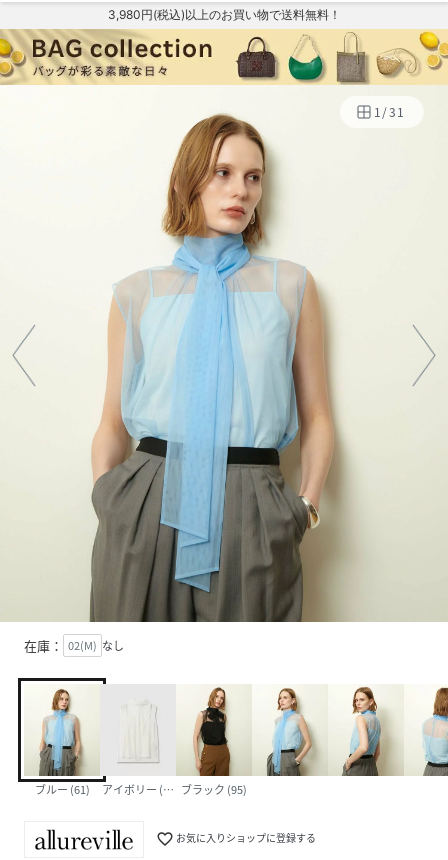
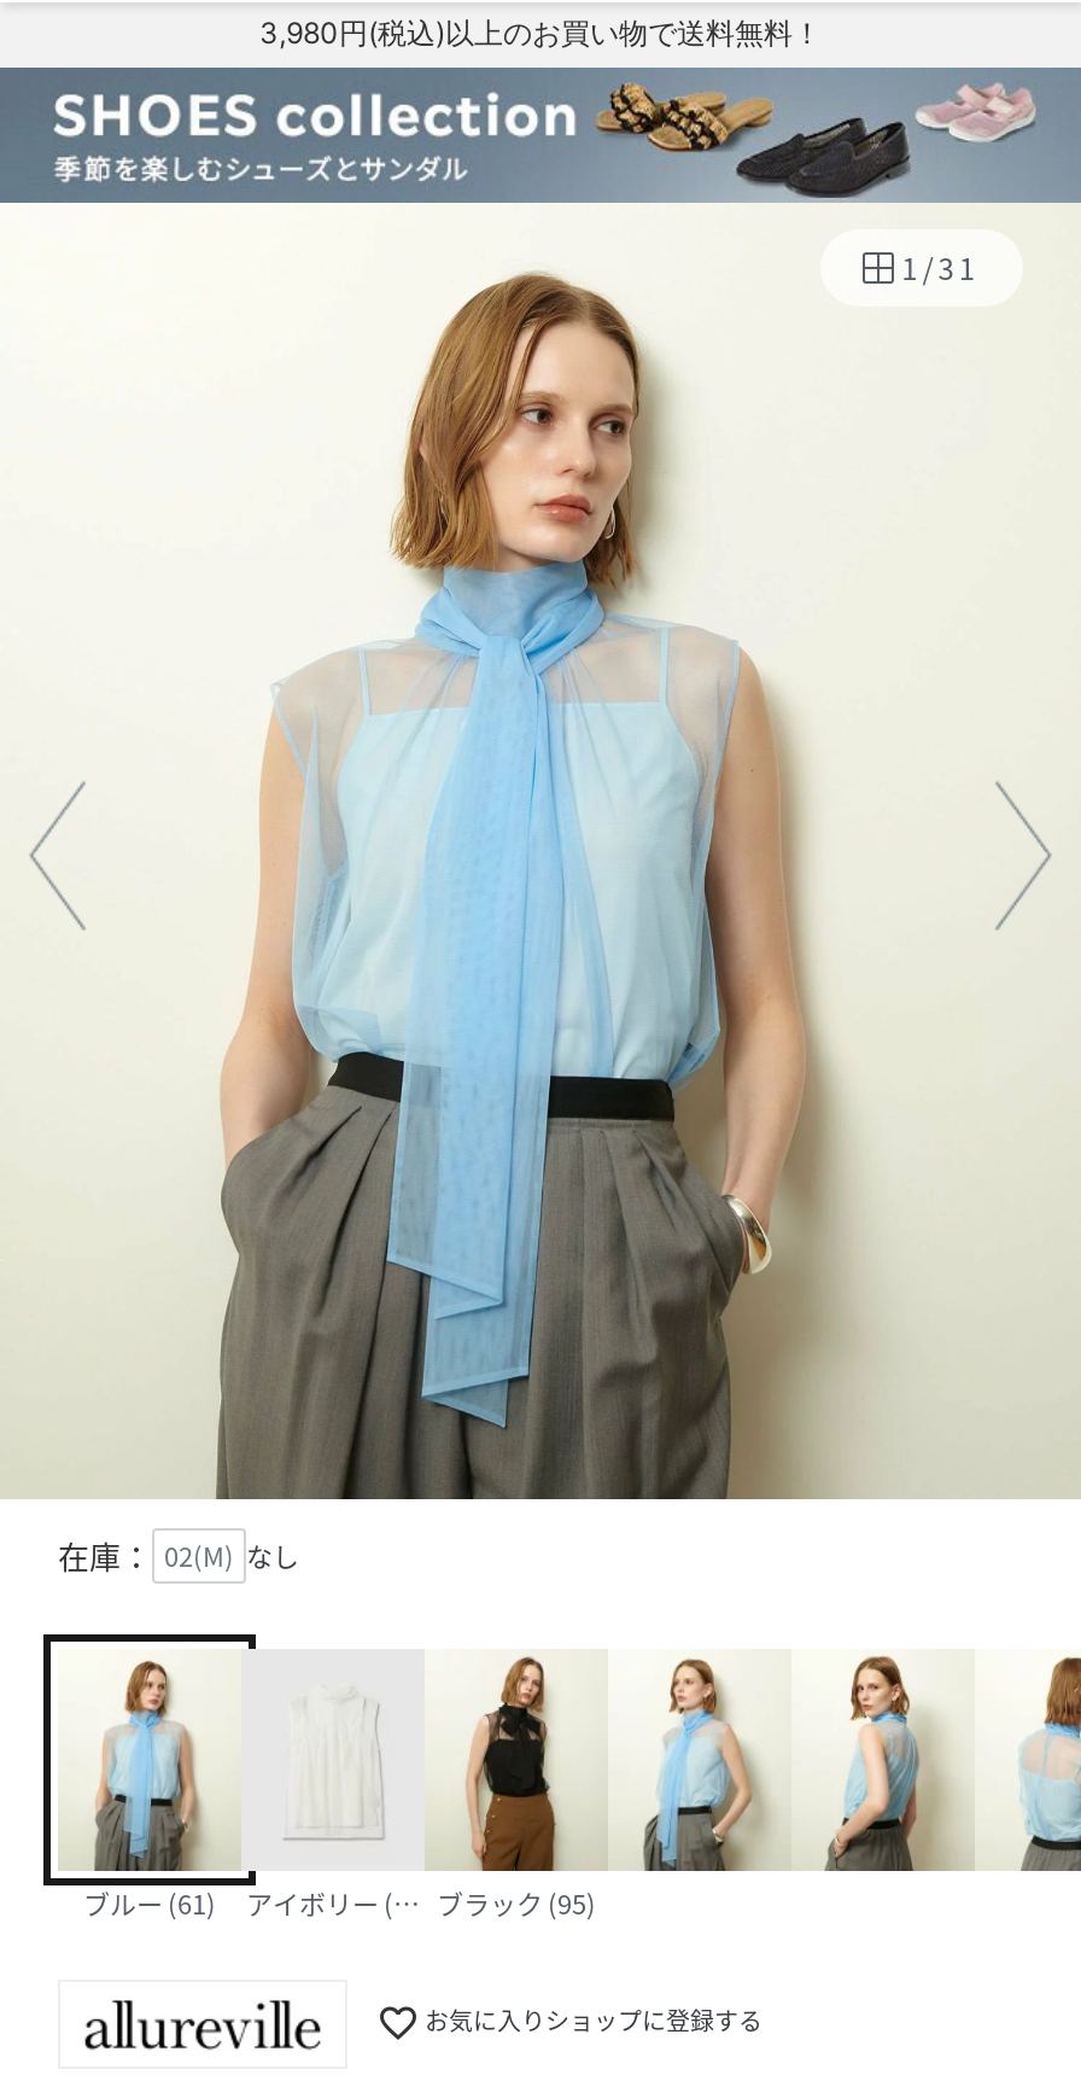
[3,29,445,85] [image] -> [7,65,1074,205] [image]

